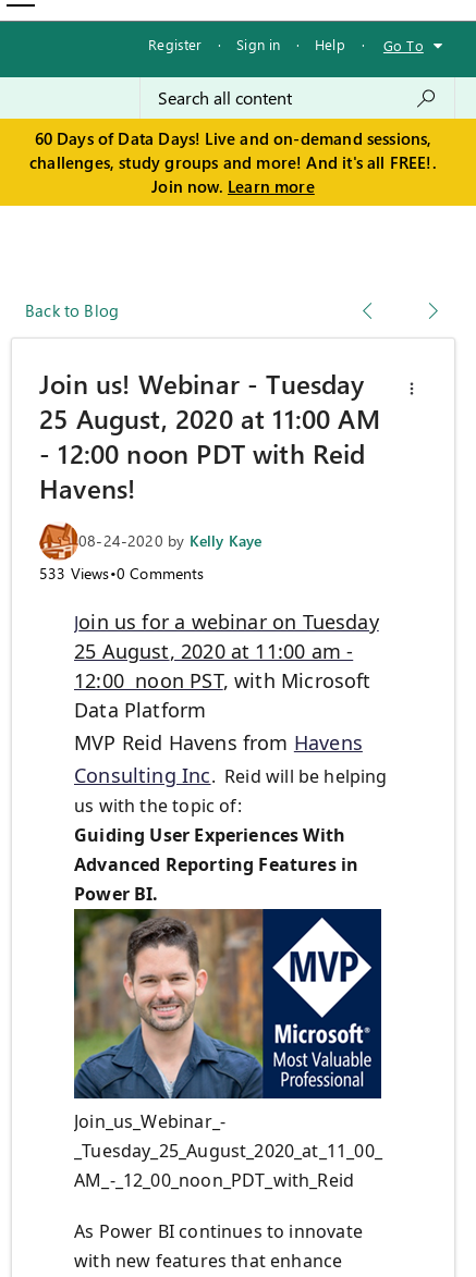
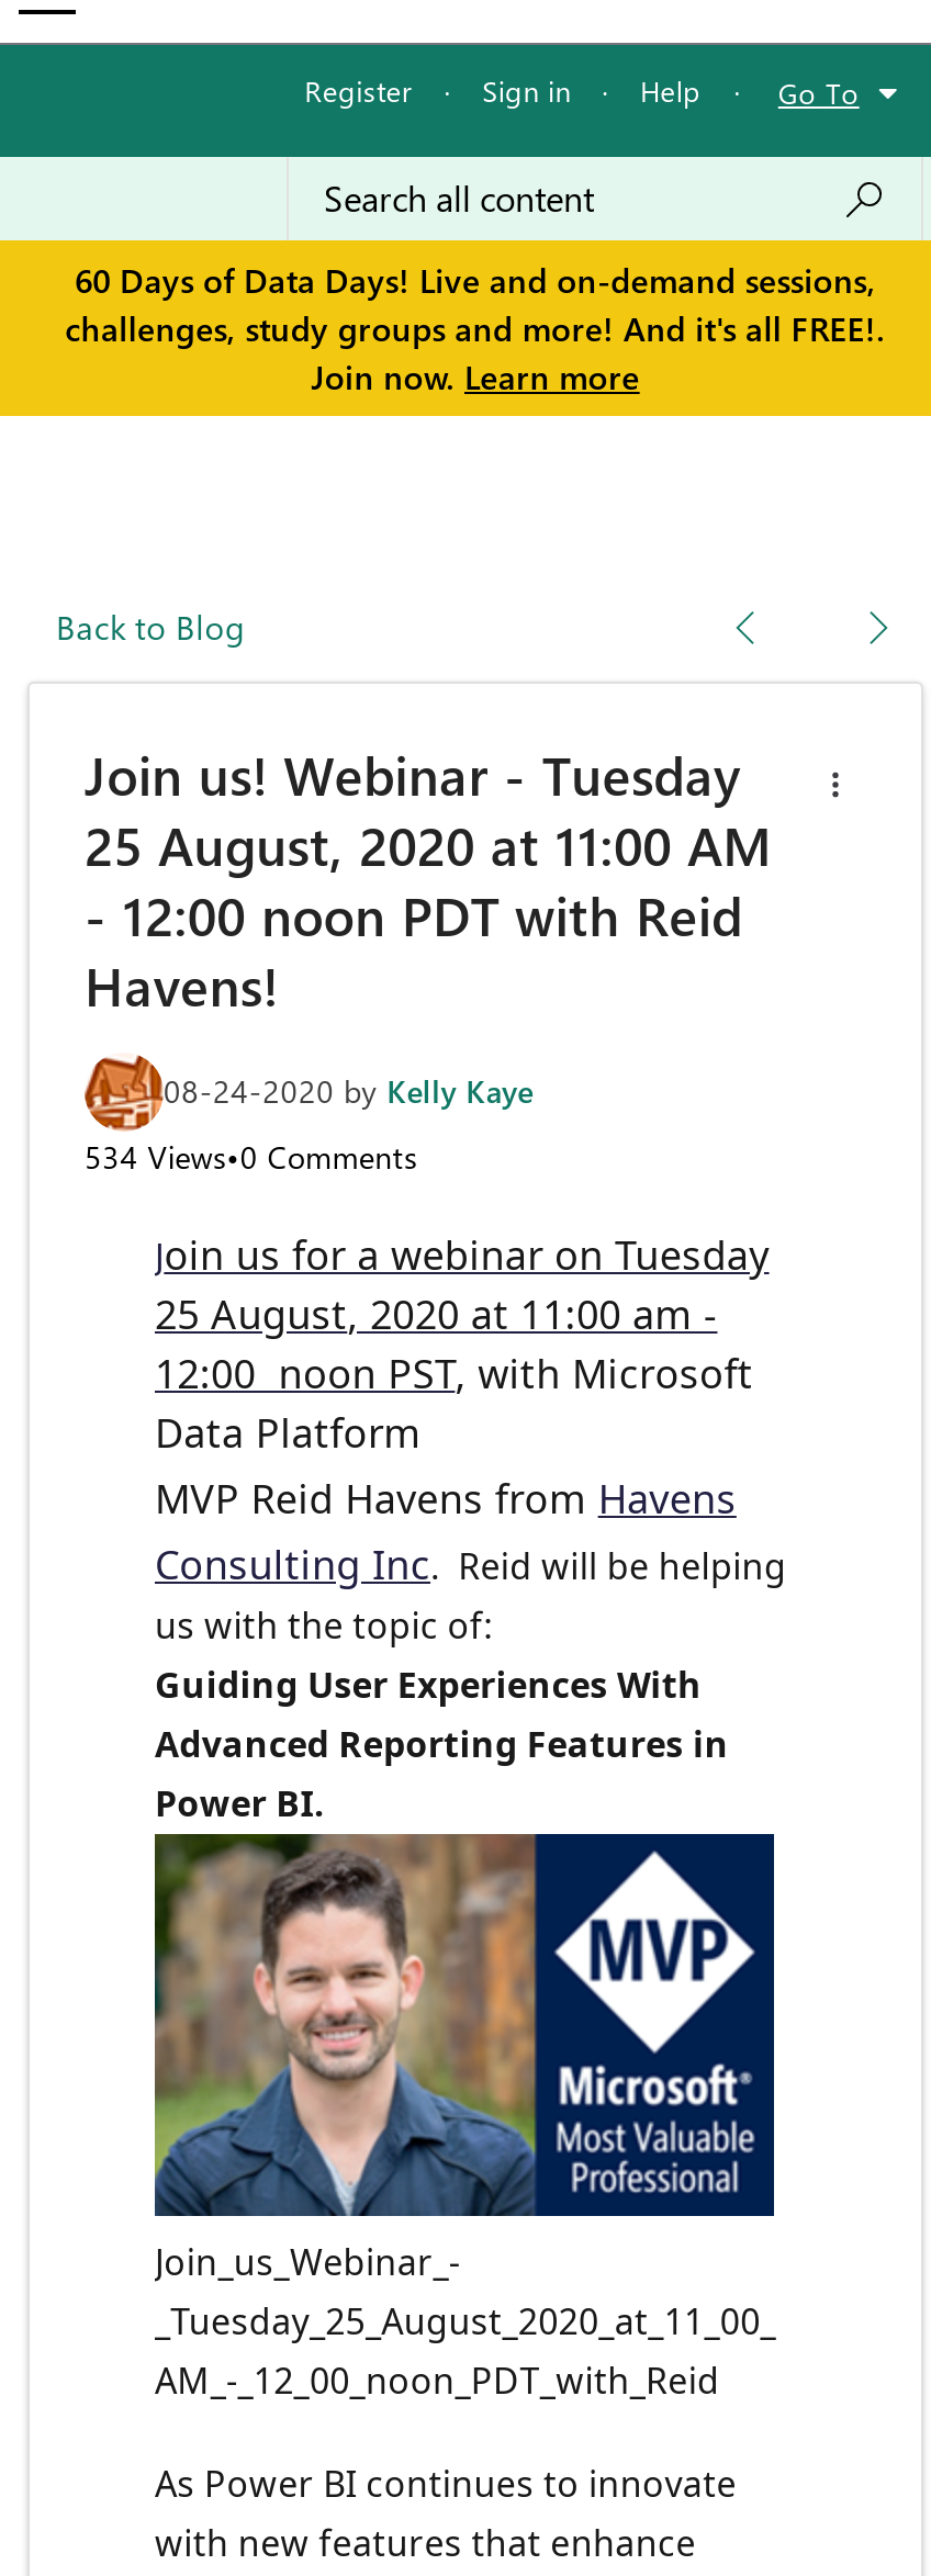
[39,563,204,584] 533 Views•0 Comments -> [85,1137,417,1179] 534 Views•0 Comments

